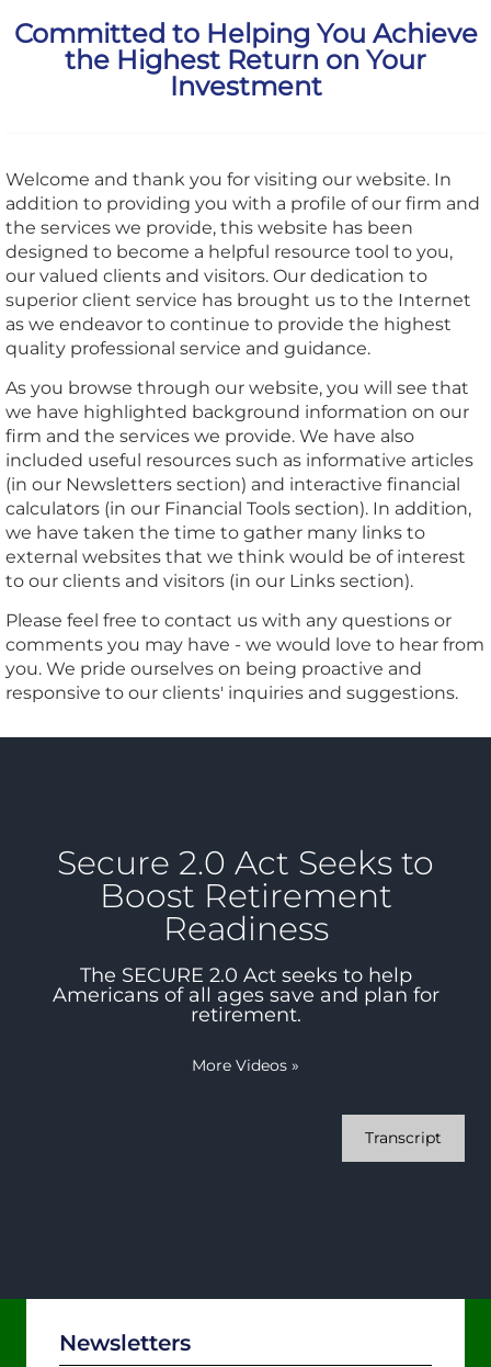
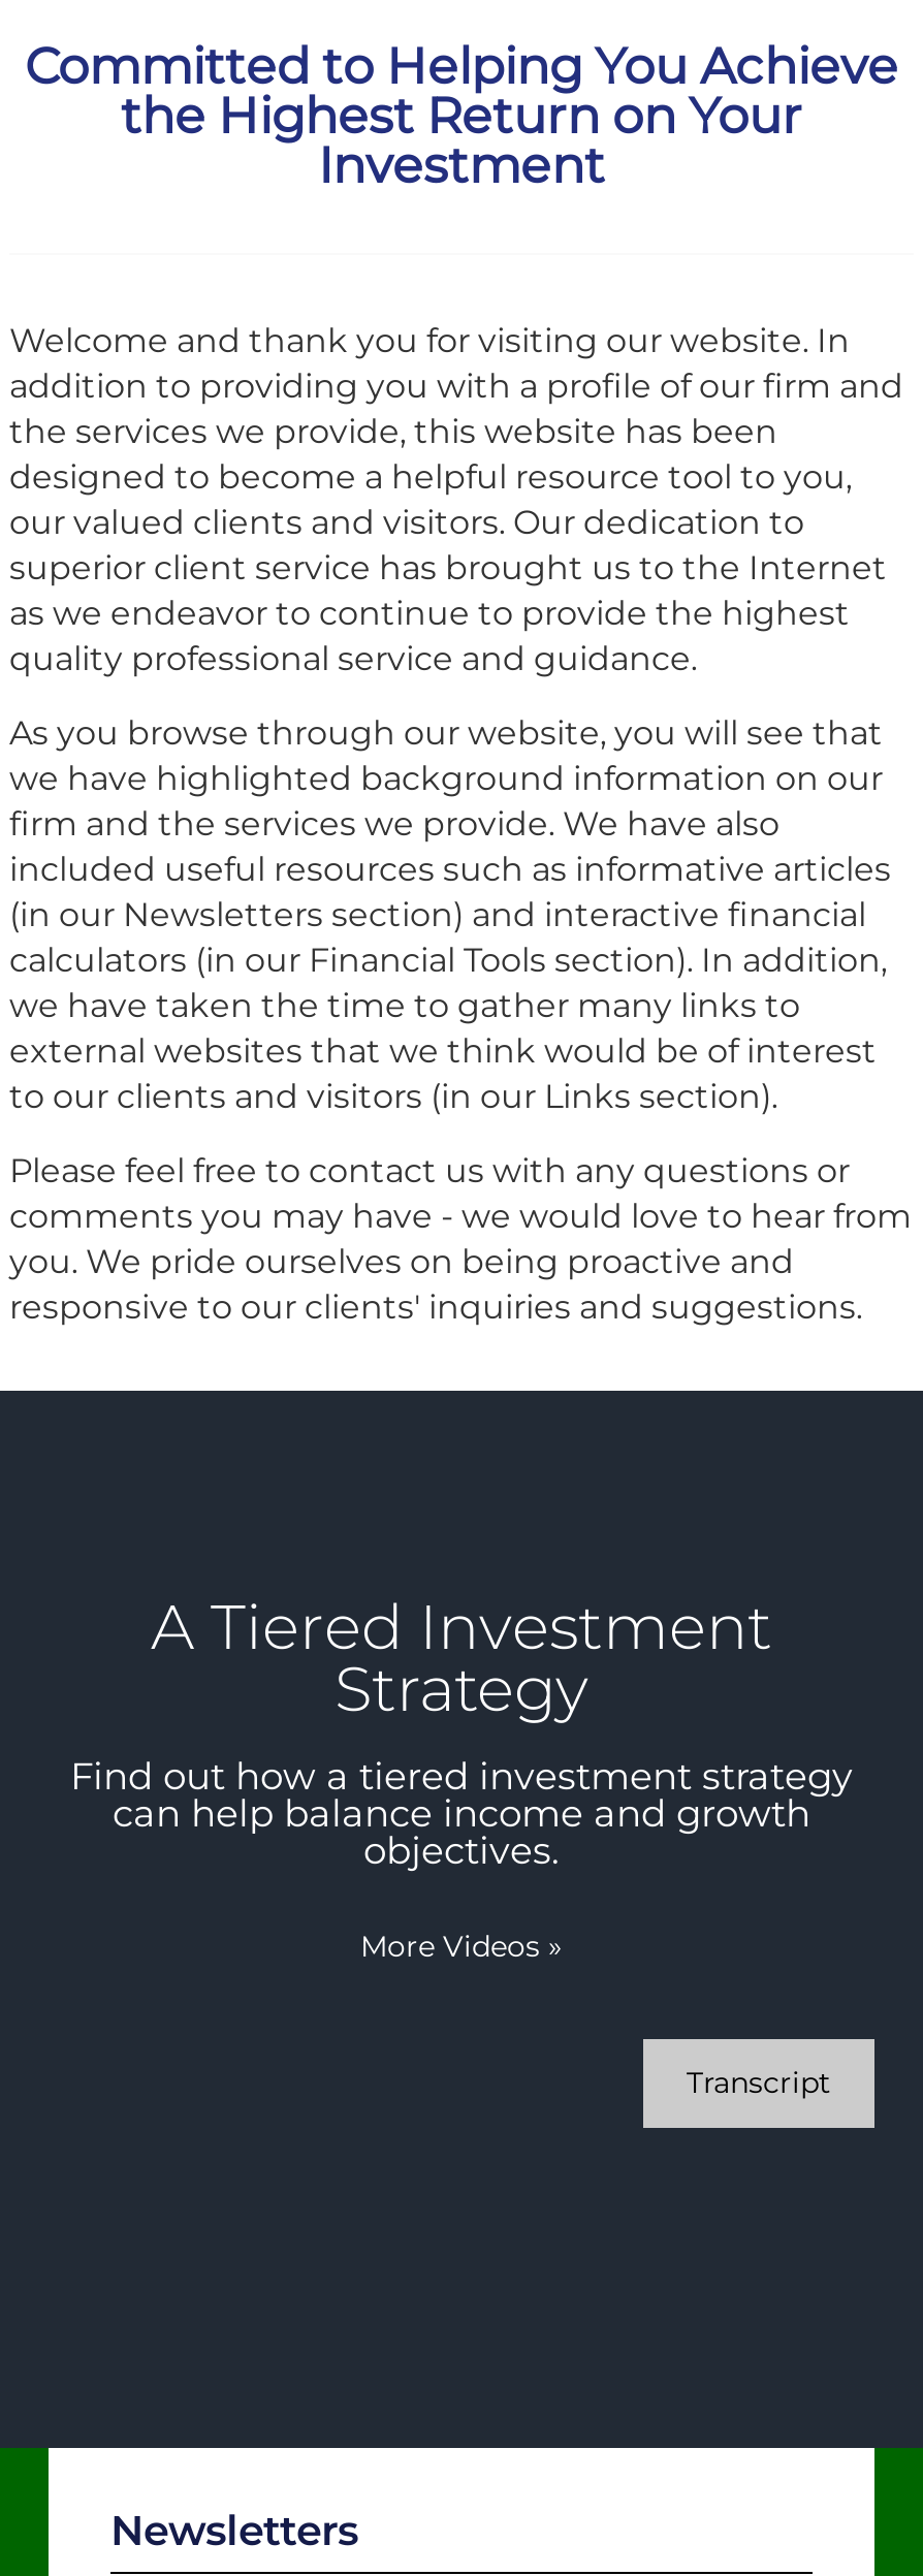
[52,842,439,1026] Secure 2.0 Act Seeks to | Boost Retirement | Readiness | The SECURE 2.0 Act seeks to help | Americans of all ages save and plan for | retirement. -> [70,1588,853,1873] A Tiered Investment | Strategy | Find out how a tiered investment strategy | can help balance income and growth | objectives.
moved [192,1055,442,1147] -> [360,1927,831,2100]: More Videos» | Transcript

